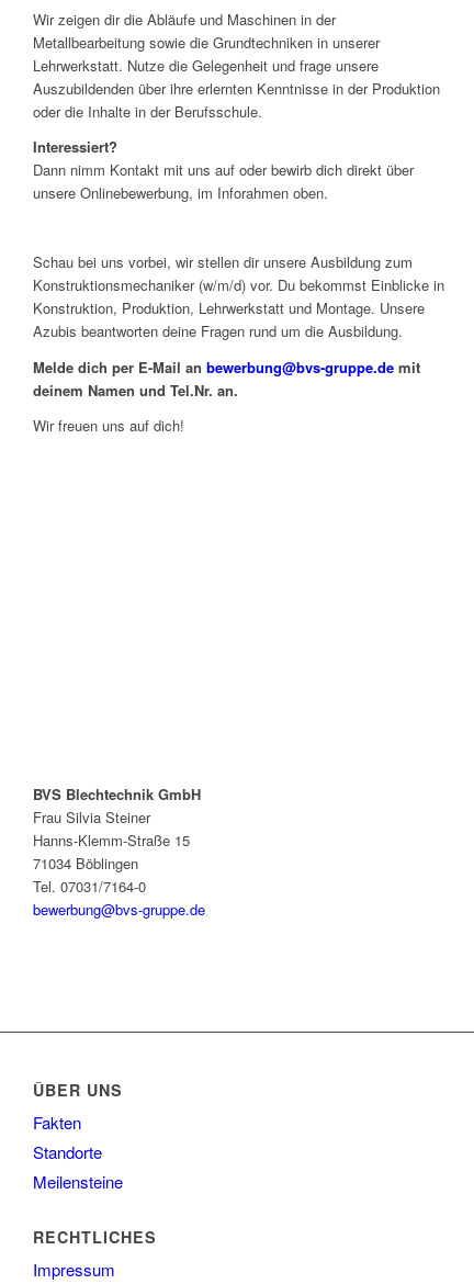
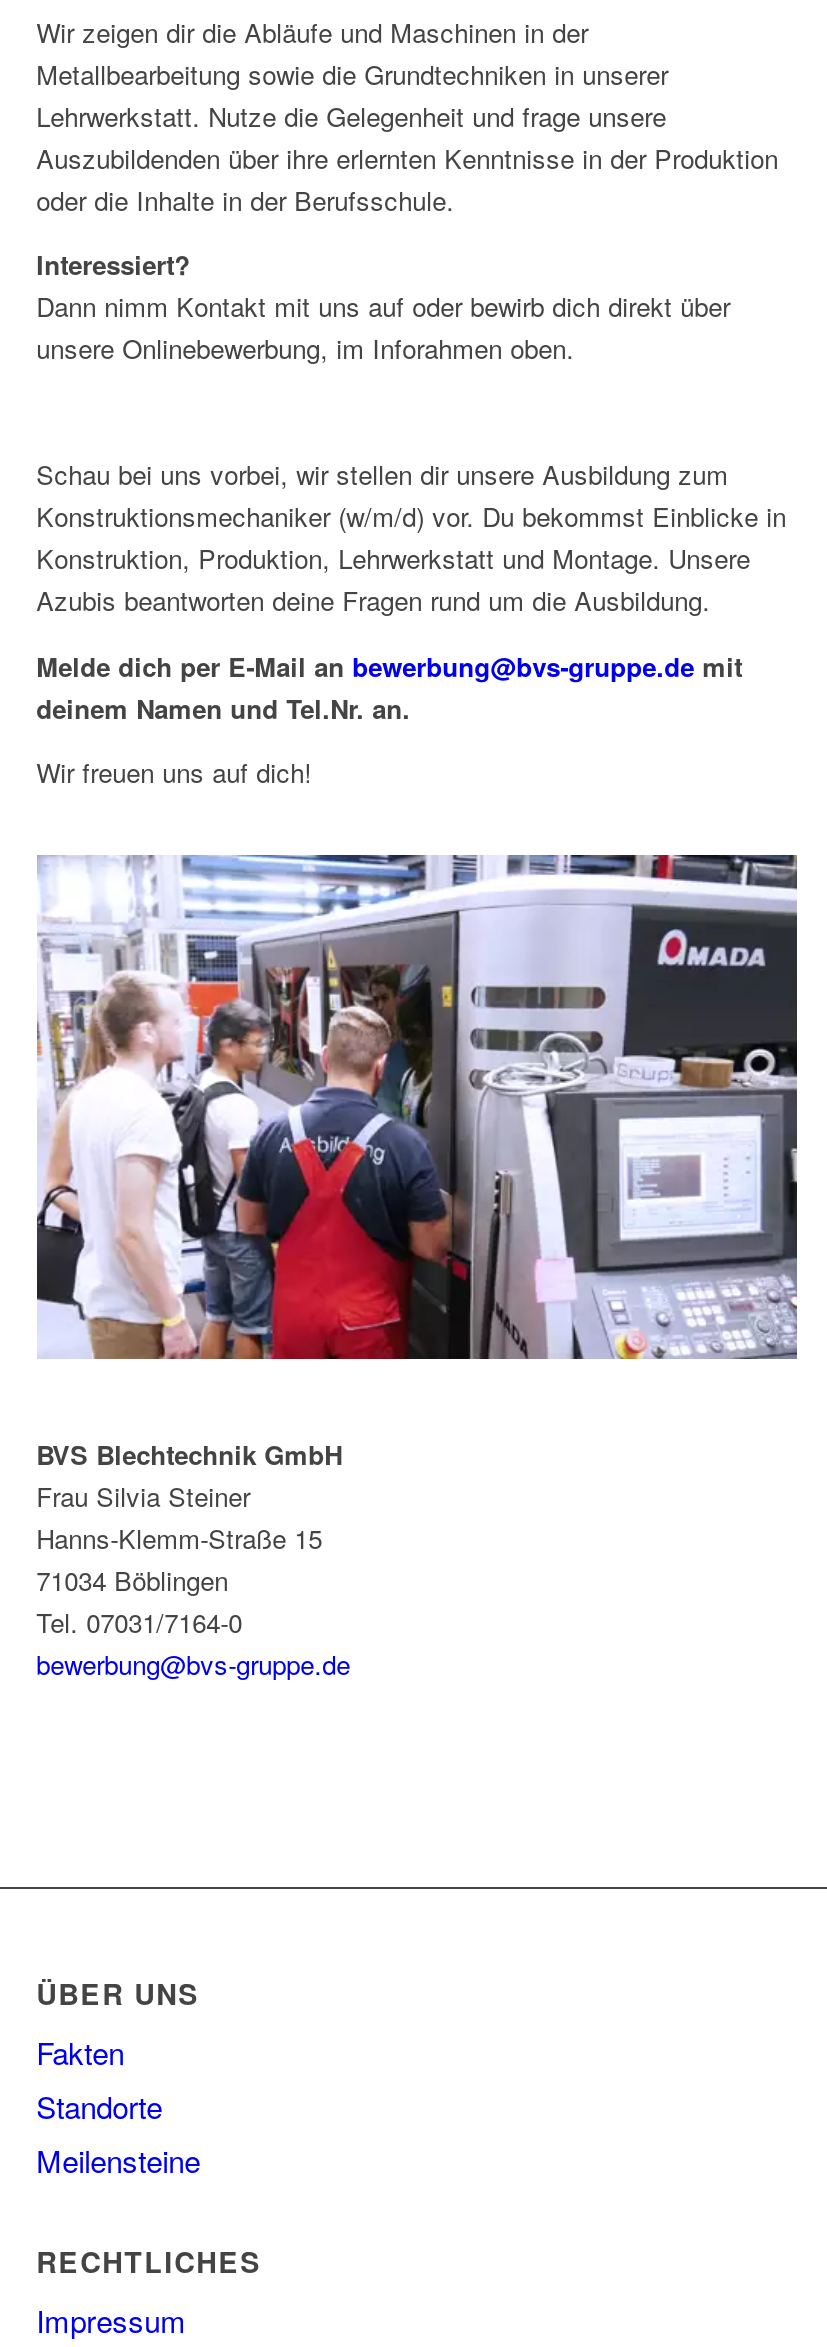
none -> [35,853,799,1361] [image]

